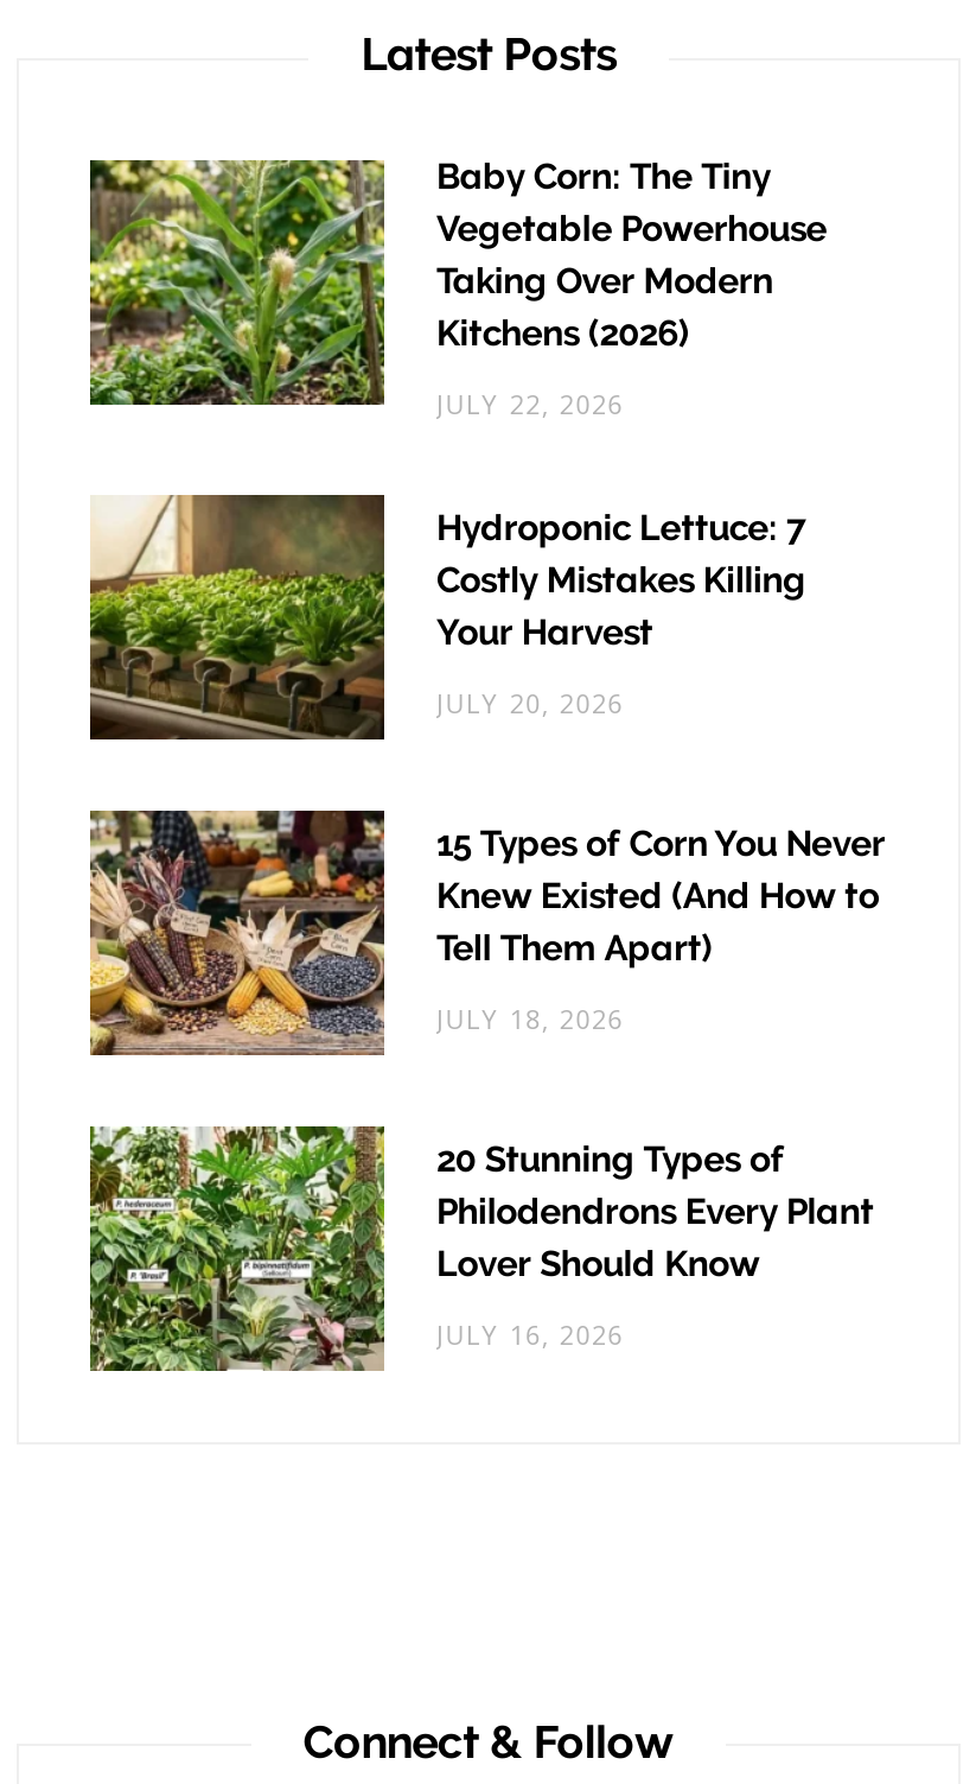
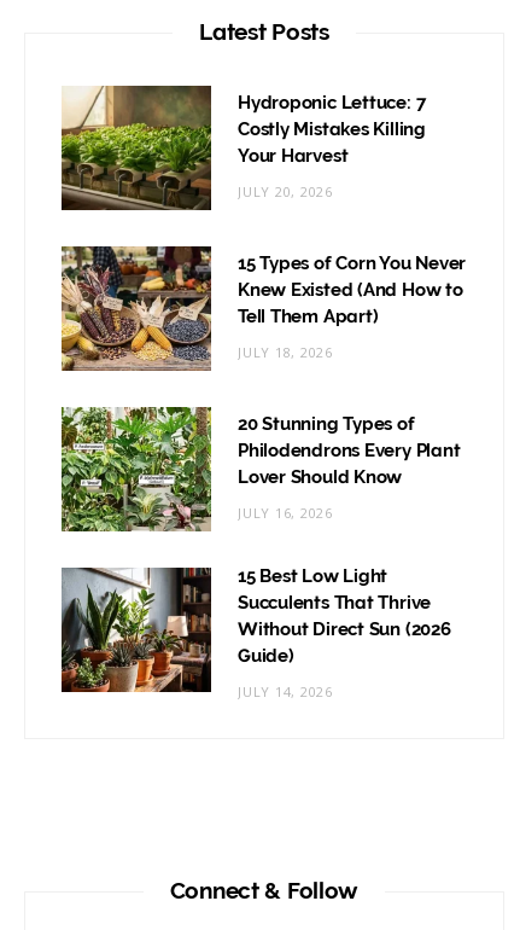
[88,155,827,421] [image] | Baby Corn: The Tiny | Vegetable Powerhouse | Taking Over Modern | Kitchens (2026) | JULY 22, 2026 -> none
moved [85,490,885,1352] -> [59,83,466,522]: [image] | Hydroponic Lettuce: 7 | Costly Mistakes Killing | ... | Lover Should Know | JULY 16, 2026
none -> [60,565,451,701] [image] | 15 Best Low Light | Succulents That Thrive | Without Direct Sun (2026 | Guide) | JULY 14, 2026

